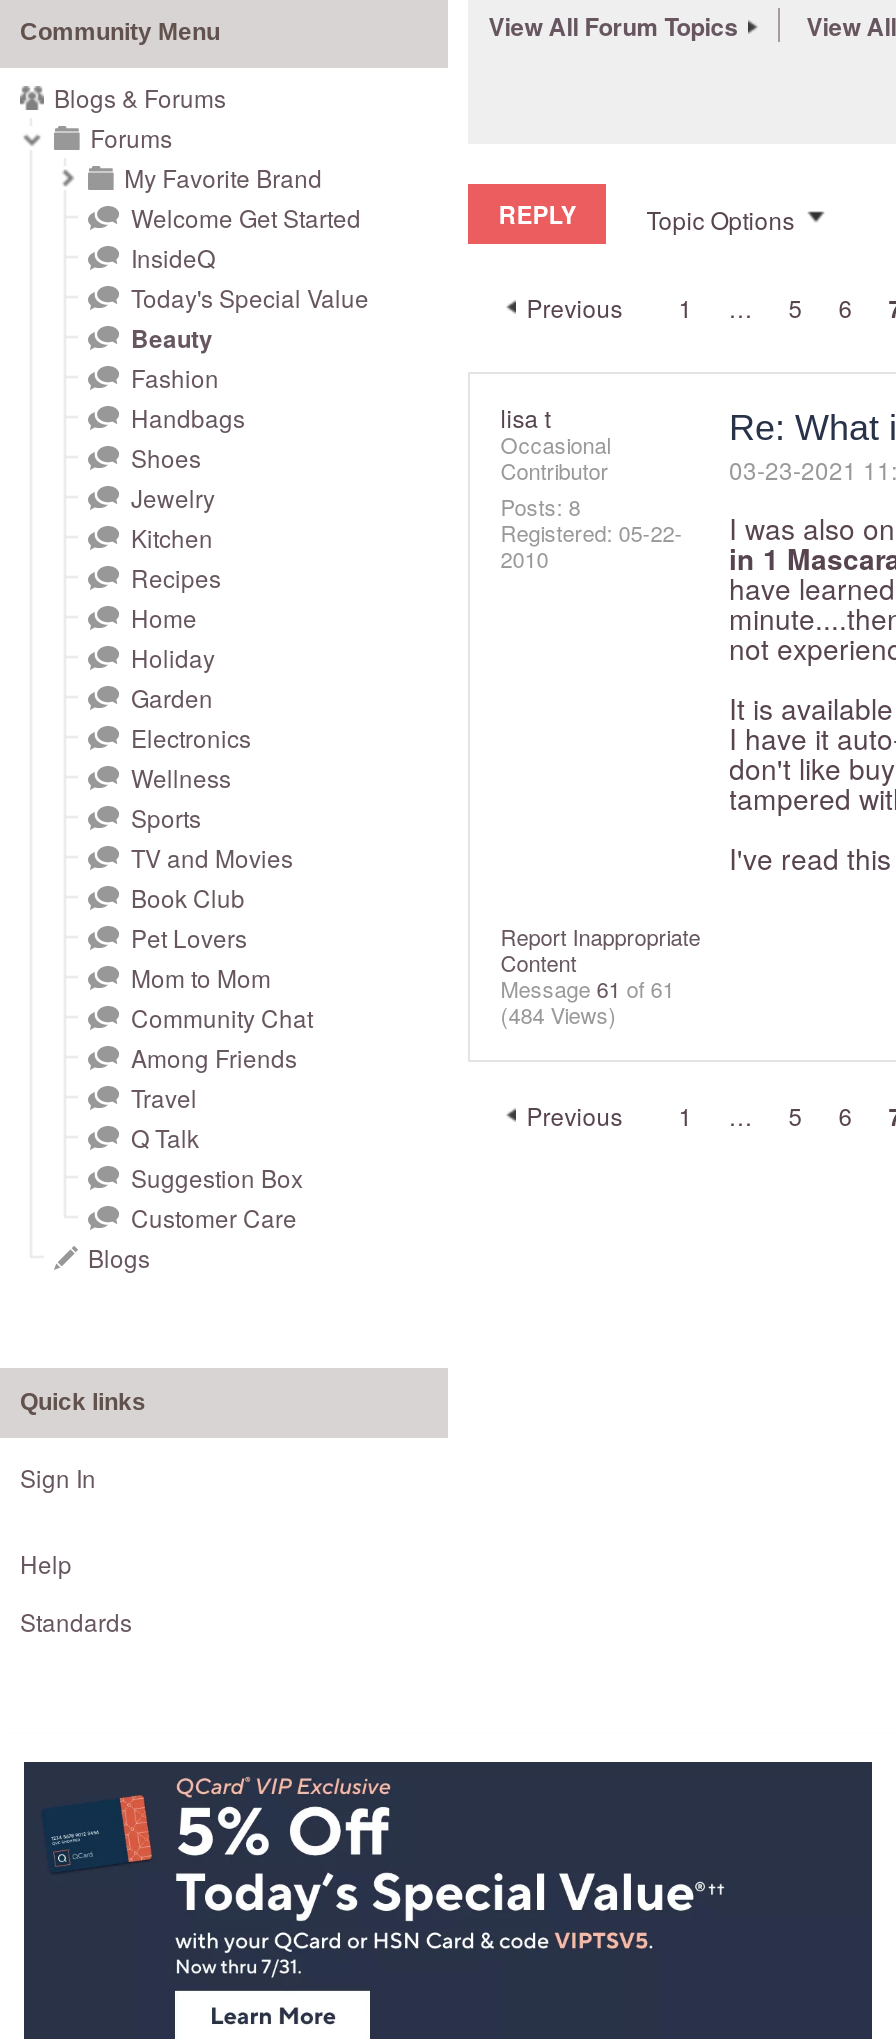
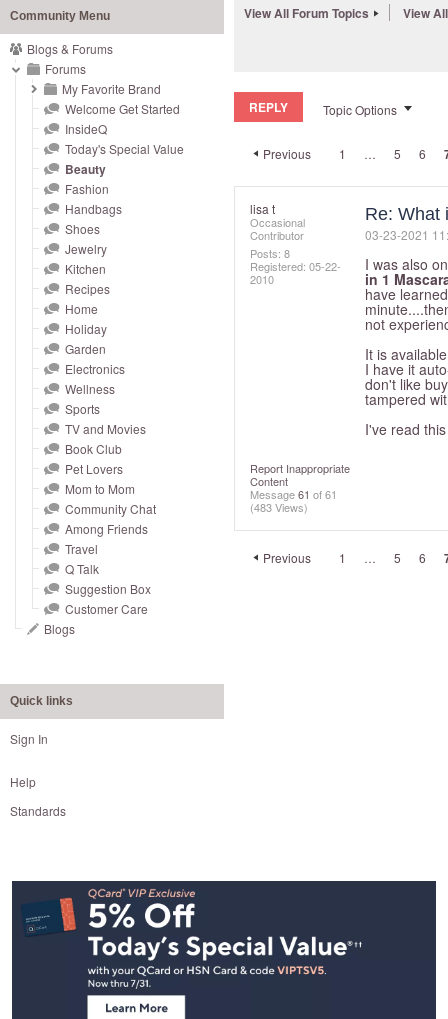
[500,998,616,1030] (484 Views) -> [250,499,308,515] (483 Views)

